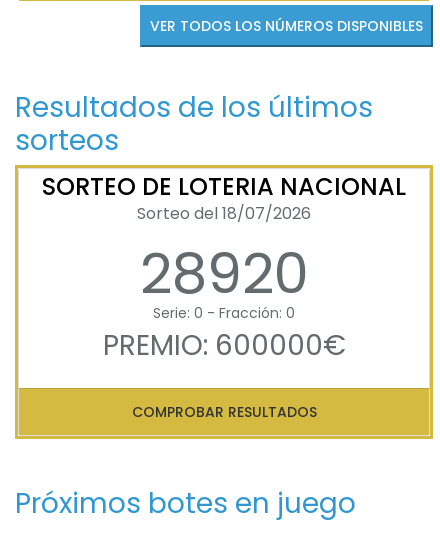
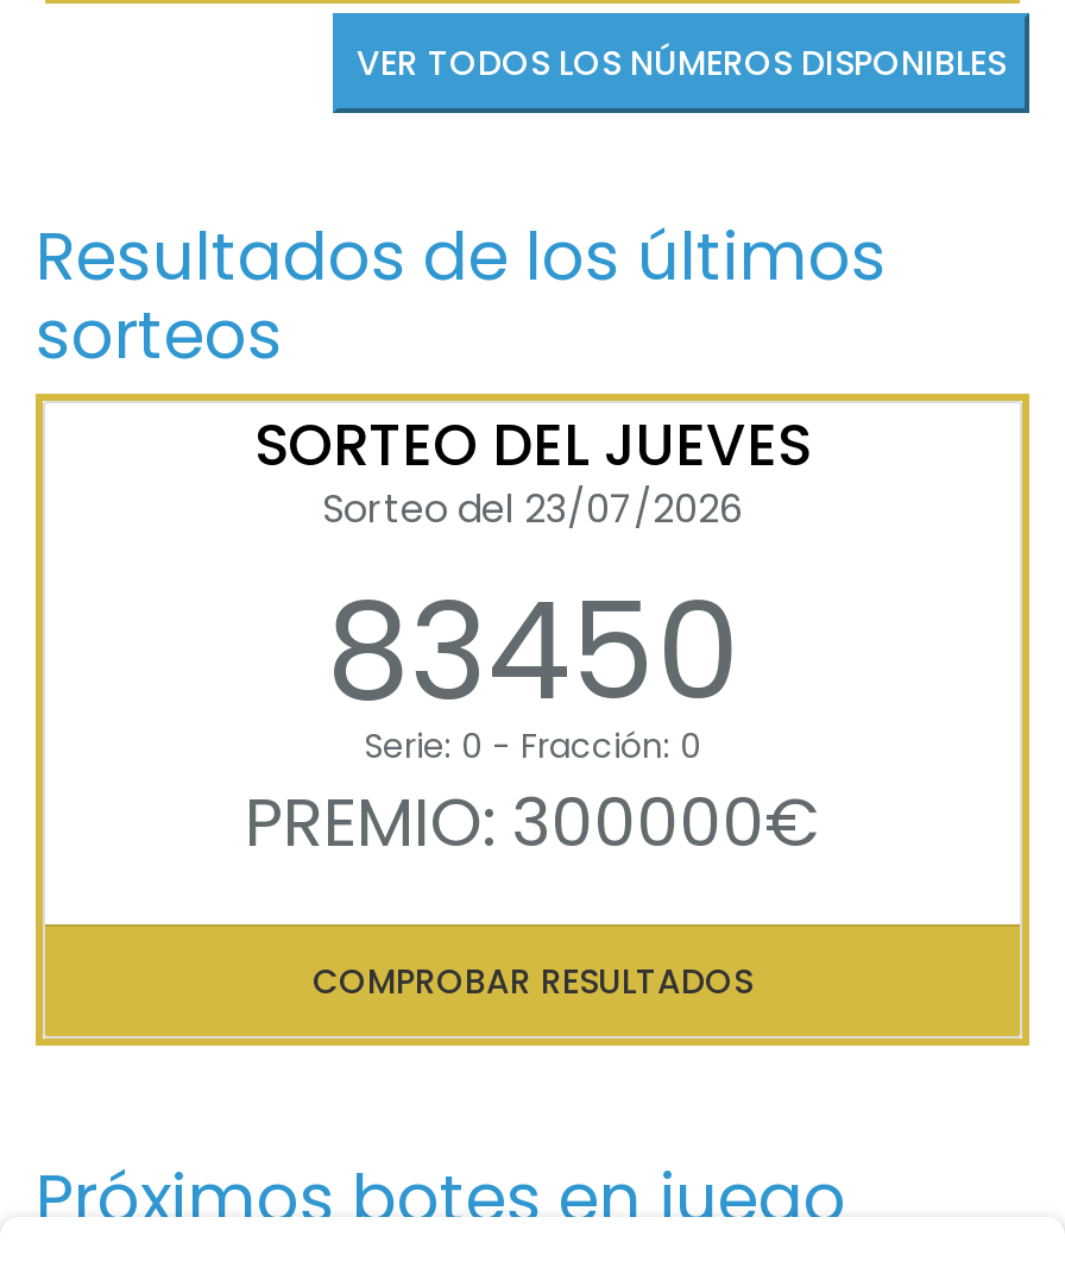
[42,170,406,313] SORTEO DE LOTERIA NACIONAL | Sorteo del 18/07/2026 | 28920 -> [254,405,811,745] SORTEO DEL JUEVES | Sorteo del 23/07/2026 | 83450
[102,326,345,365] PREMIO: 600000€ -> [245,776,820,869] PREMIO: 300000€

